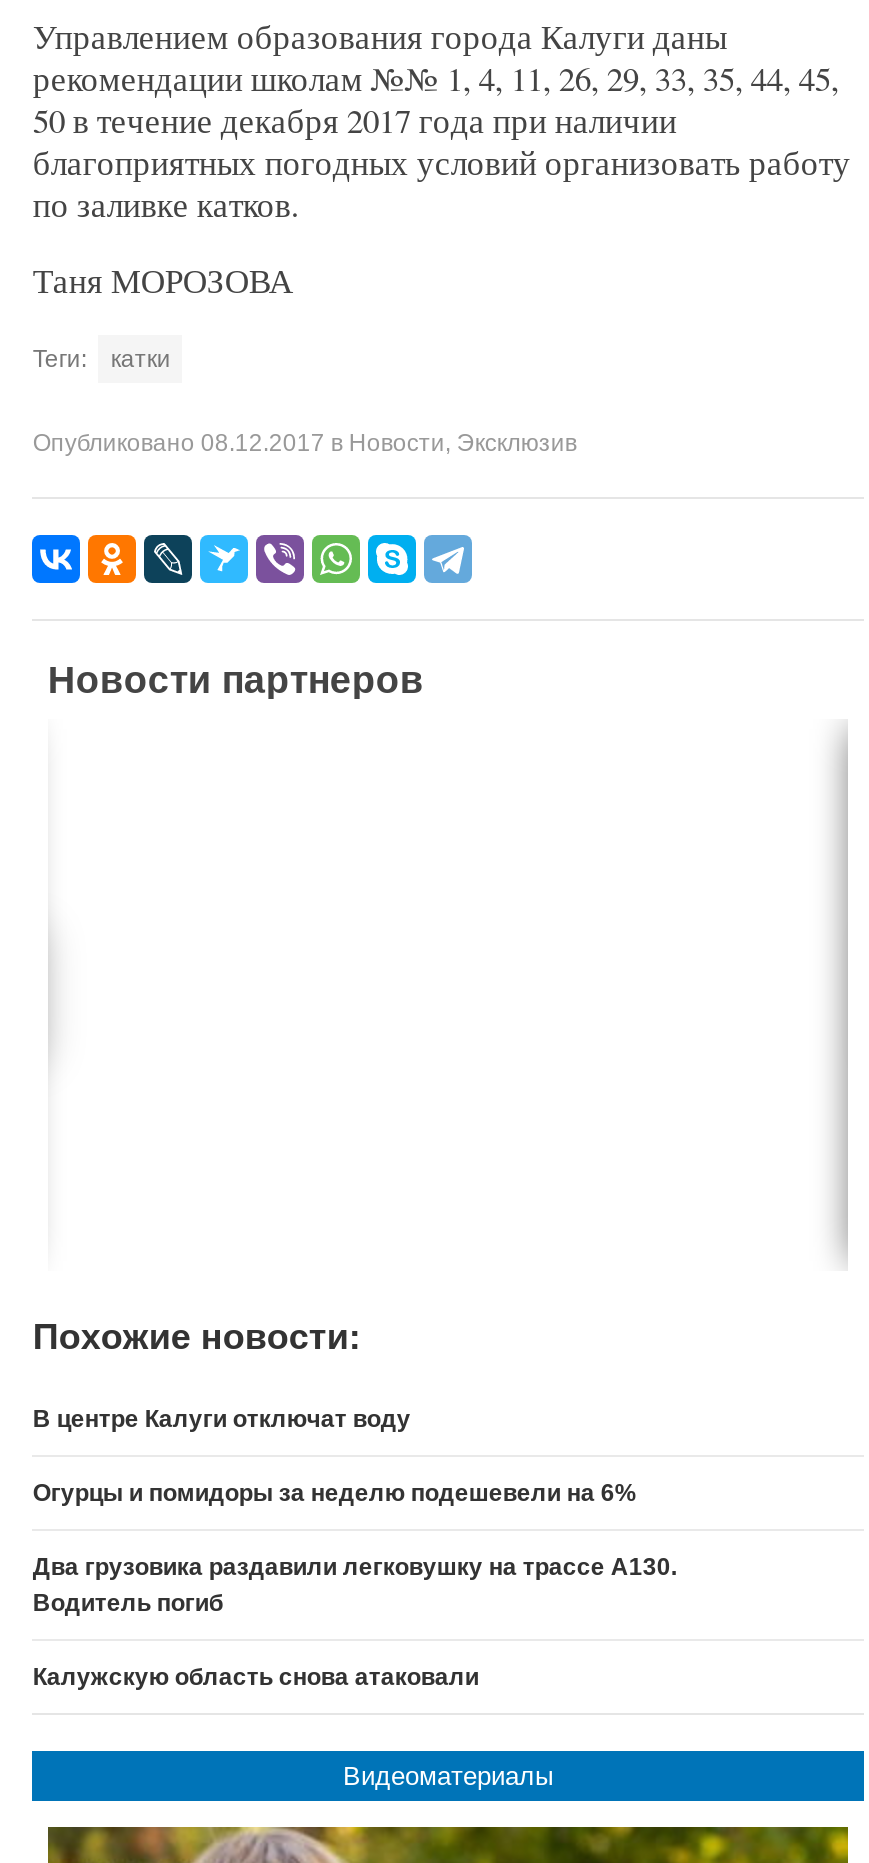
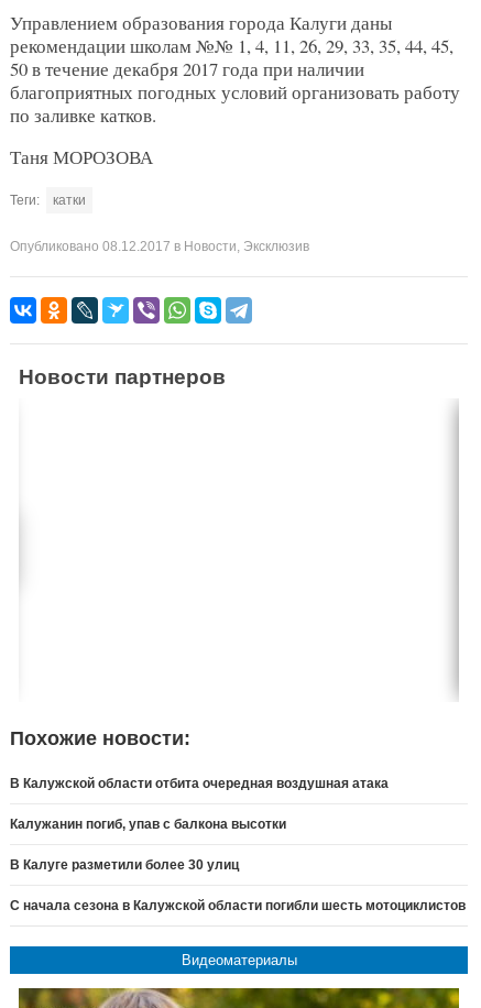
[33,1405,411,1433] В центре Калуги отключат воду -> [10,776,389,791] В Калужской области отбита очередная воздушная атака
[33,1479,637,1507] Огурцы и помидоры за неделю подешевели на 6% -> [10,817,287,832] Калужанин погиб, упав с балкона высотки
[33,1553,677,1617] Два грузовика раздавили легковушку на трассе А130. | Водитель погиб -> [10,857,239,873] В Калуге разметили более 30 улиц
[33,1663,479,1691] Калужскую область снова атаковали -> [10,898,466,913] С начала сезона в Калужской области погибли шесть мотоциклистов

